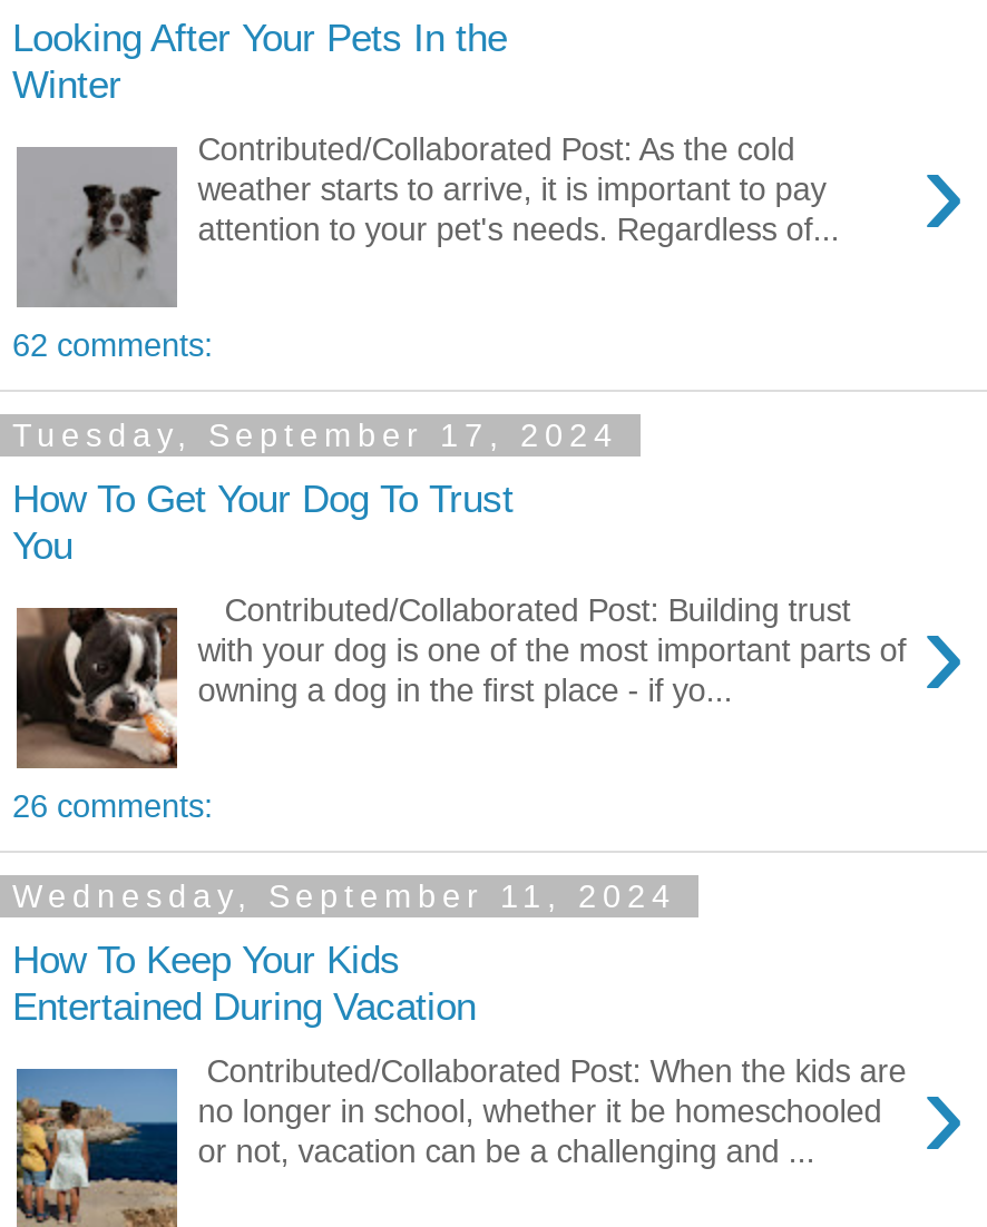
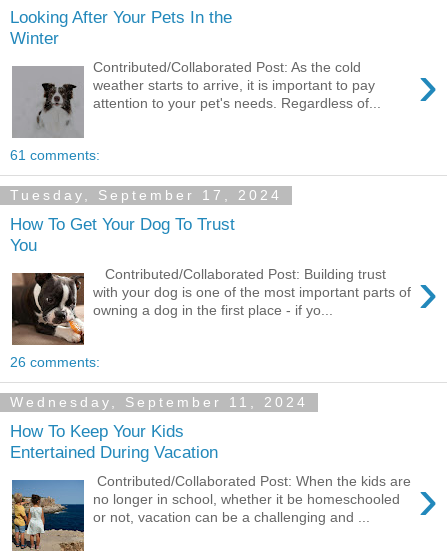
[12,327,213,363] 62 comments: -> [10,147,100,163] 61 comments:

